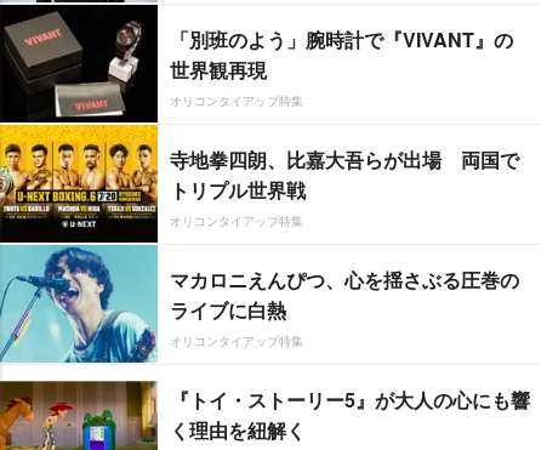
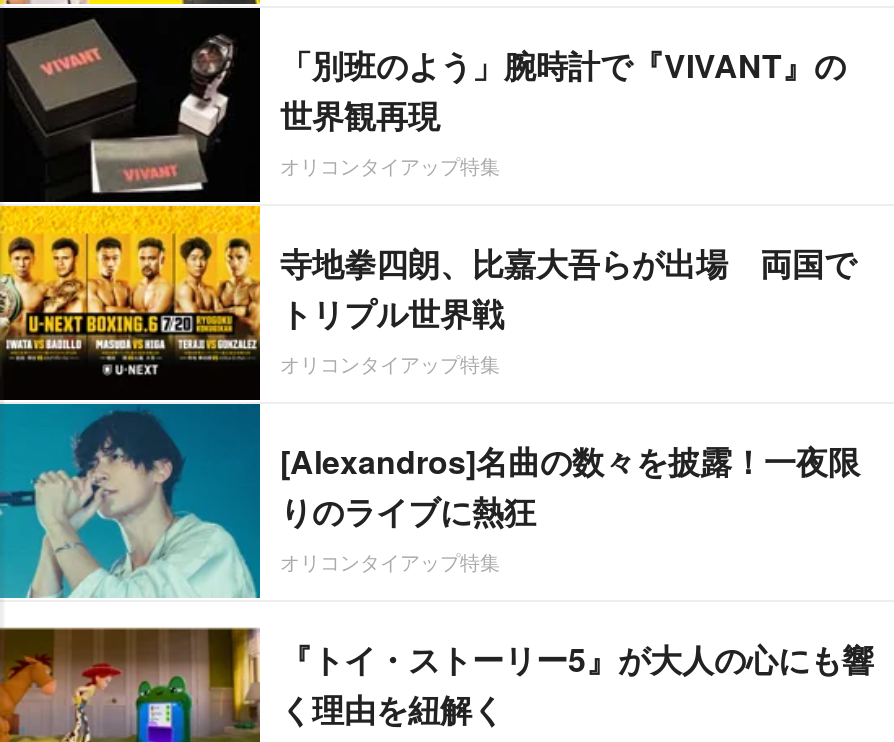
[4,244,519,364] [image] | マカロニえんぴつ、心を揺さぶる圧巻の | ライブに白熱 -> [6,404,860,598] [image] | [Alexandros]名曲の数々を披露！一夜限 | りのライブに熱狂

